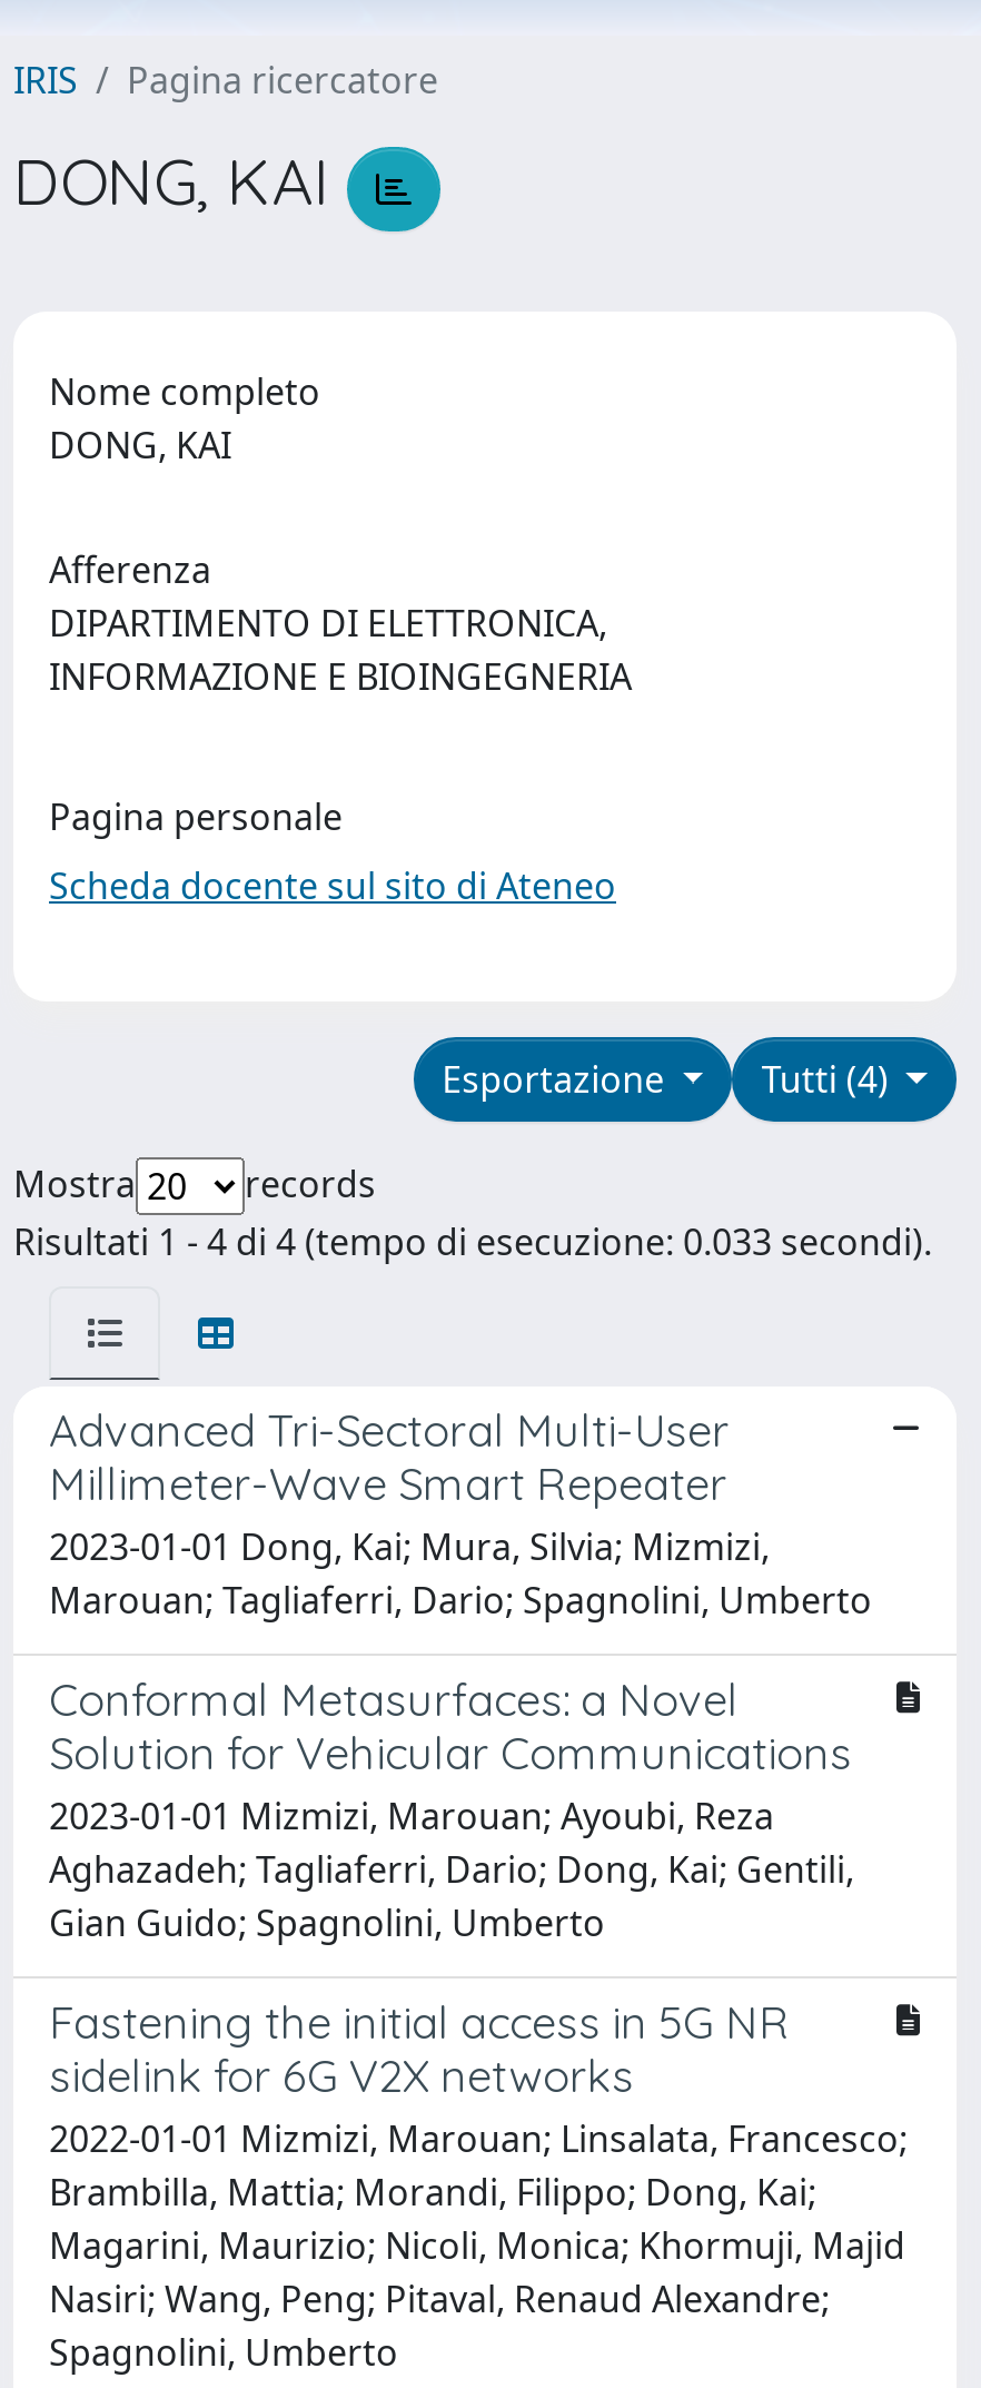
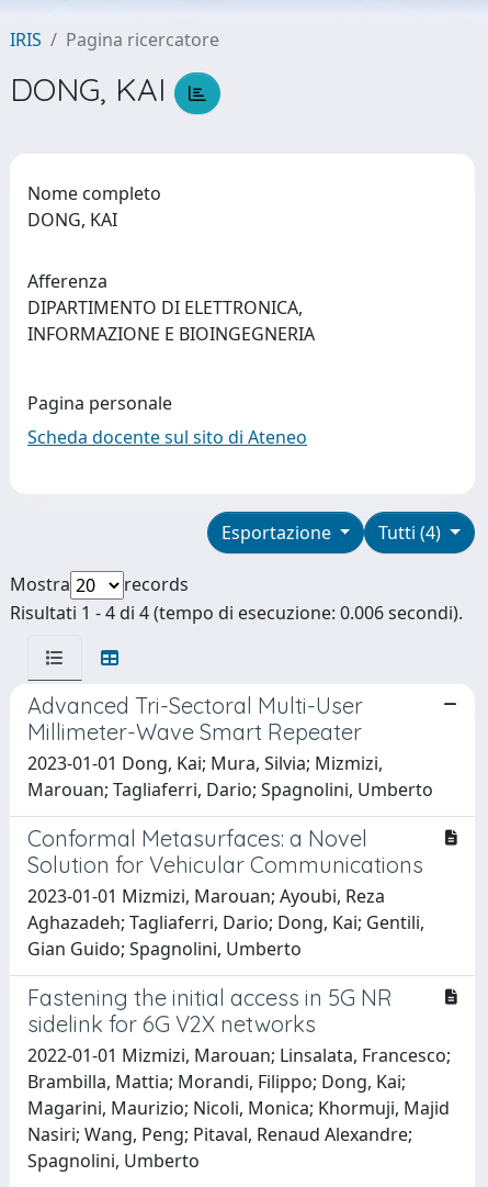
[13,1217,932,1266] Risultati 1 - 4 di 4 (tempo di esecuzione: 0.033 secondi). -> [10,600,463,625] Risultati 1 - 4 di 4 (tempo di esecuzione: 0.006 secondi).

